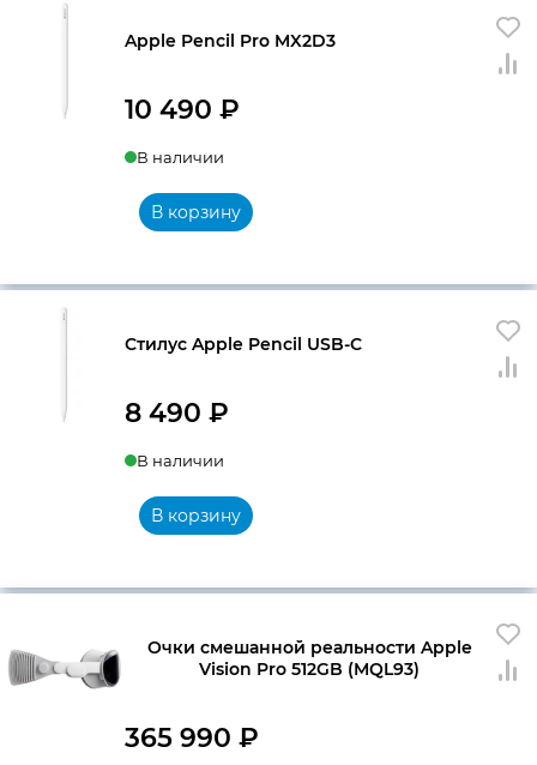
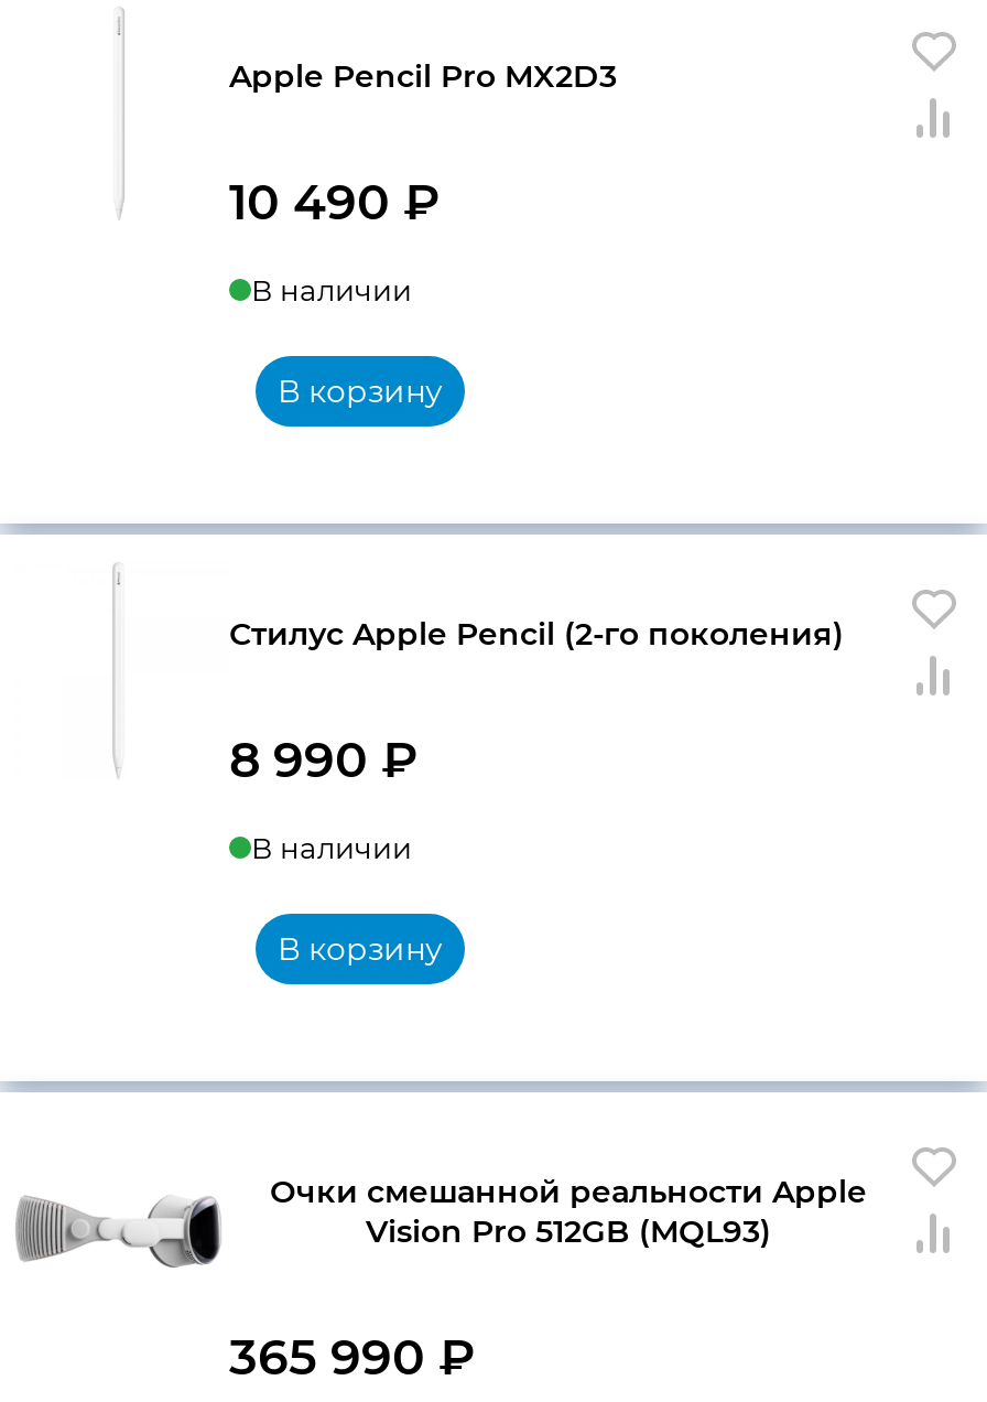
[125,333,362,355] Стилус Apple Pencil USB-C -> [229,613,844,653] Стилус Apple Pencil (2-го поколения)
[125,397,229,429] 8 490 ₽ -> [229,730,419,790] 8 990 ₽

